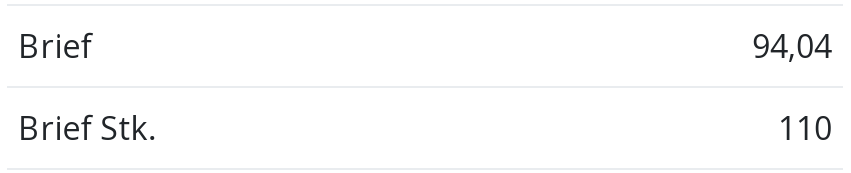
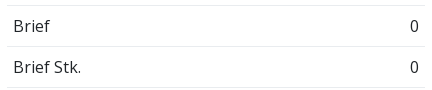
[752,24,832,68] 94,04 -> [410,15,419,37] 0
[778,106,832,150] 110 -> [410,56,419,78] 0

